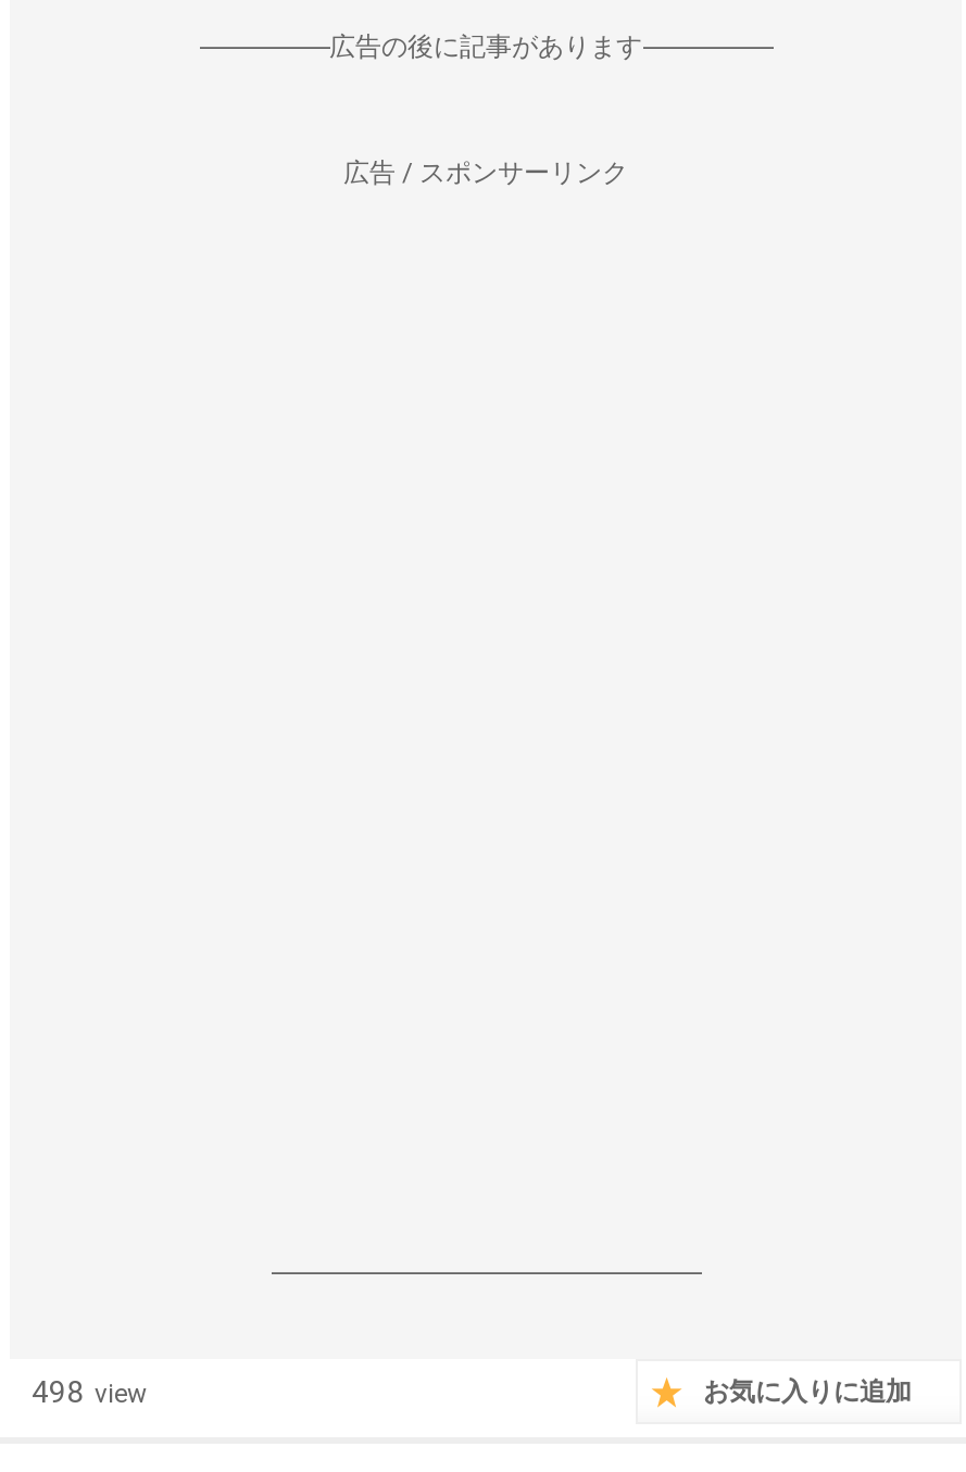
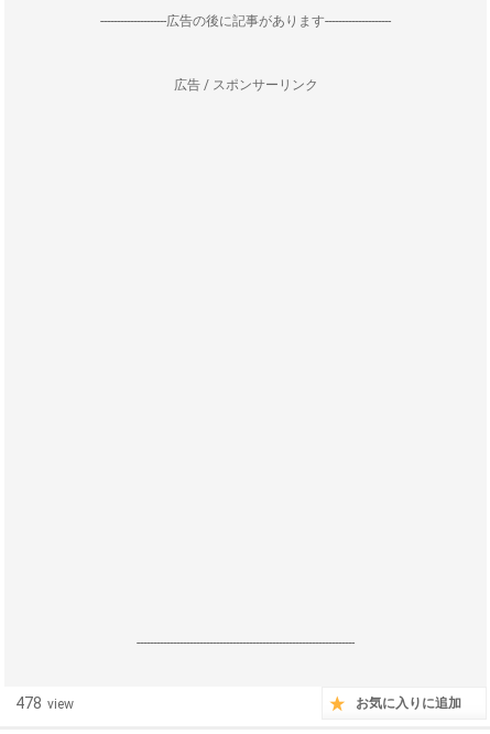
[32,1374,147,1409] 498 view -> [15,694,74,712] 478 view

